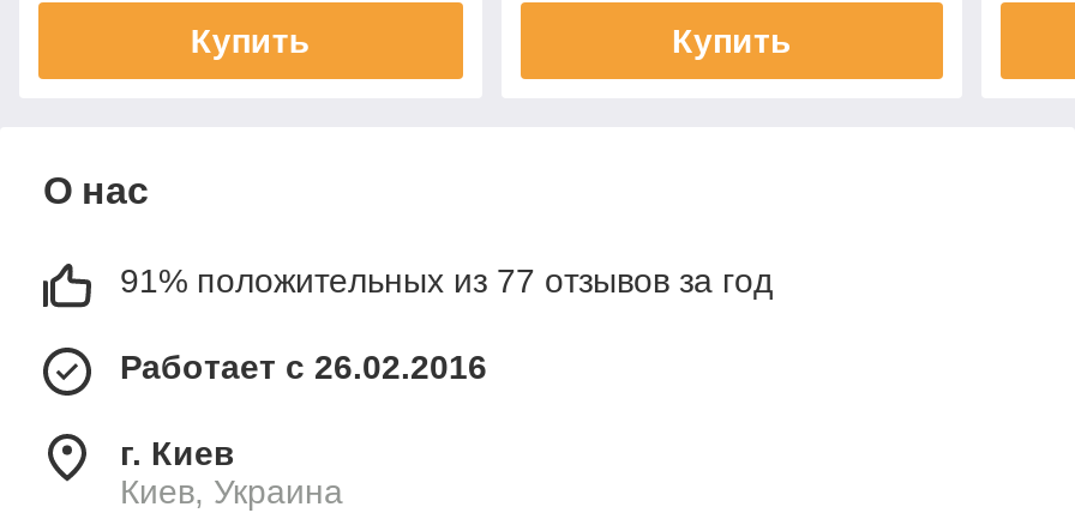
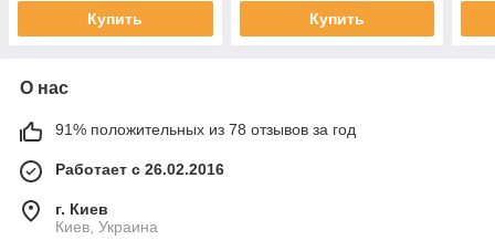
[120,262,773,301] 91% положительных из 77 отзывов за год -> [55,121,356,139] 91% положительных из 78 отзывов за год

